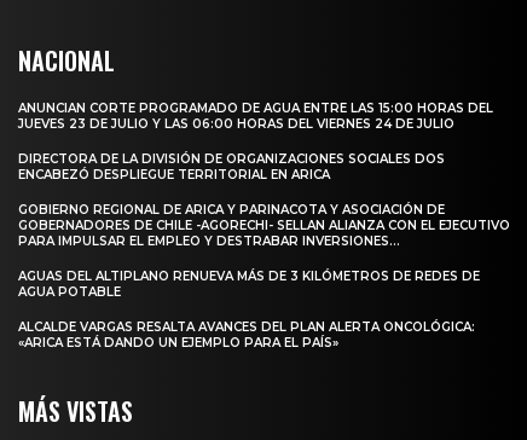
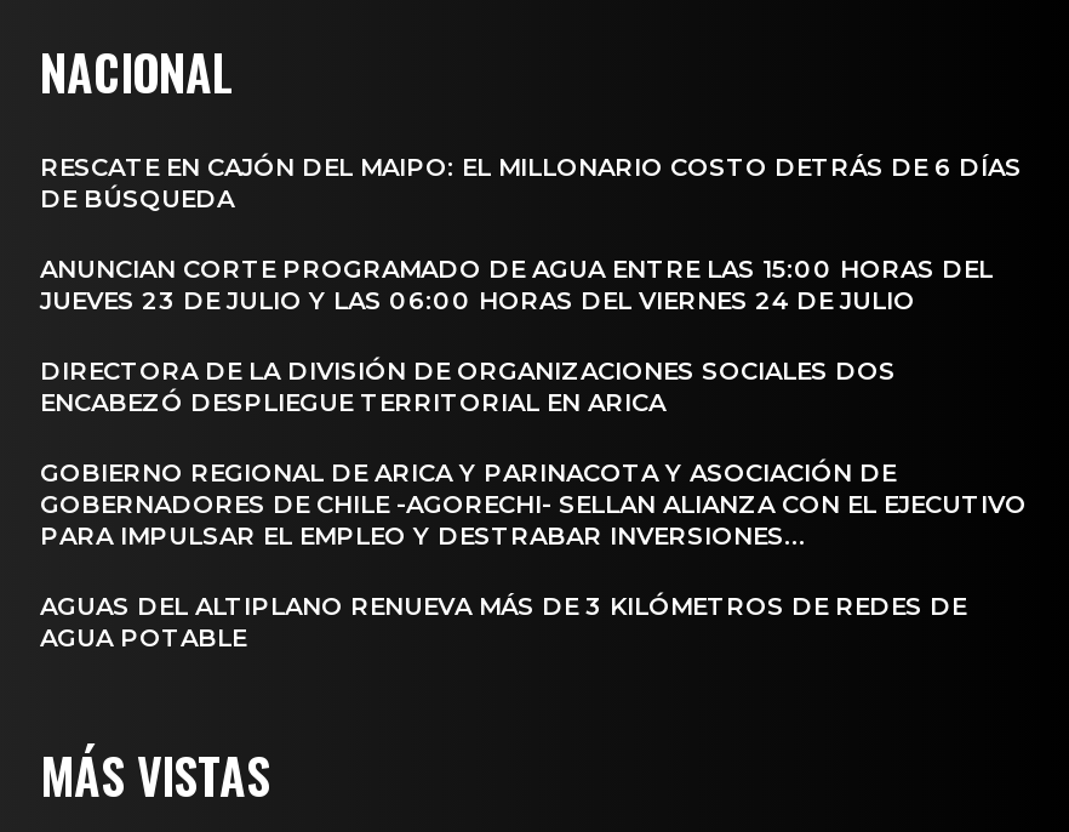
none -> [40,151,1022,214] RESCATE EN CAJÓN DEL MAIPO: EL MILLONARIO COSTO DETRÁS DE 6 DÍAS | DE BÚSQUEDA
moved [18,100,510,299] -> [40,253,1027,653]: ANUNCIAN CORTE PROGRAMADO DE AGUA ENTRE LAS 15:00 HORAS DEL | JUEVES 23 DE JULIO Y LAS 06:00 HORAS DEL VIERNES 24 DE JULIO | DIRECTORA DE LA DIVISIÓN DE ORGANIZACIONES SOCIALES DOS | ... | AGUAS DEL ALTIPLANO RENUEVA MÁS DE 3 KILÓMETROS DE REDES DE | AGUA POTABLE
[18,319,475,350] ALCALDE VARGAS RESALTA AVANCES DEL PLAN ALERTA ONCOLÓGICA: | «ARICA ESTÁ DANDO UN EJEMPLO PARA EL PAÍS» -> none

